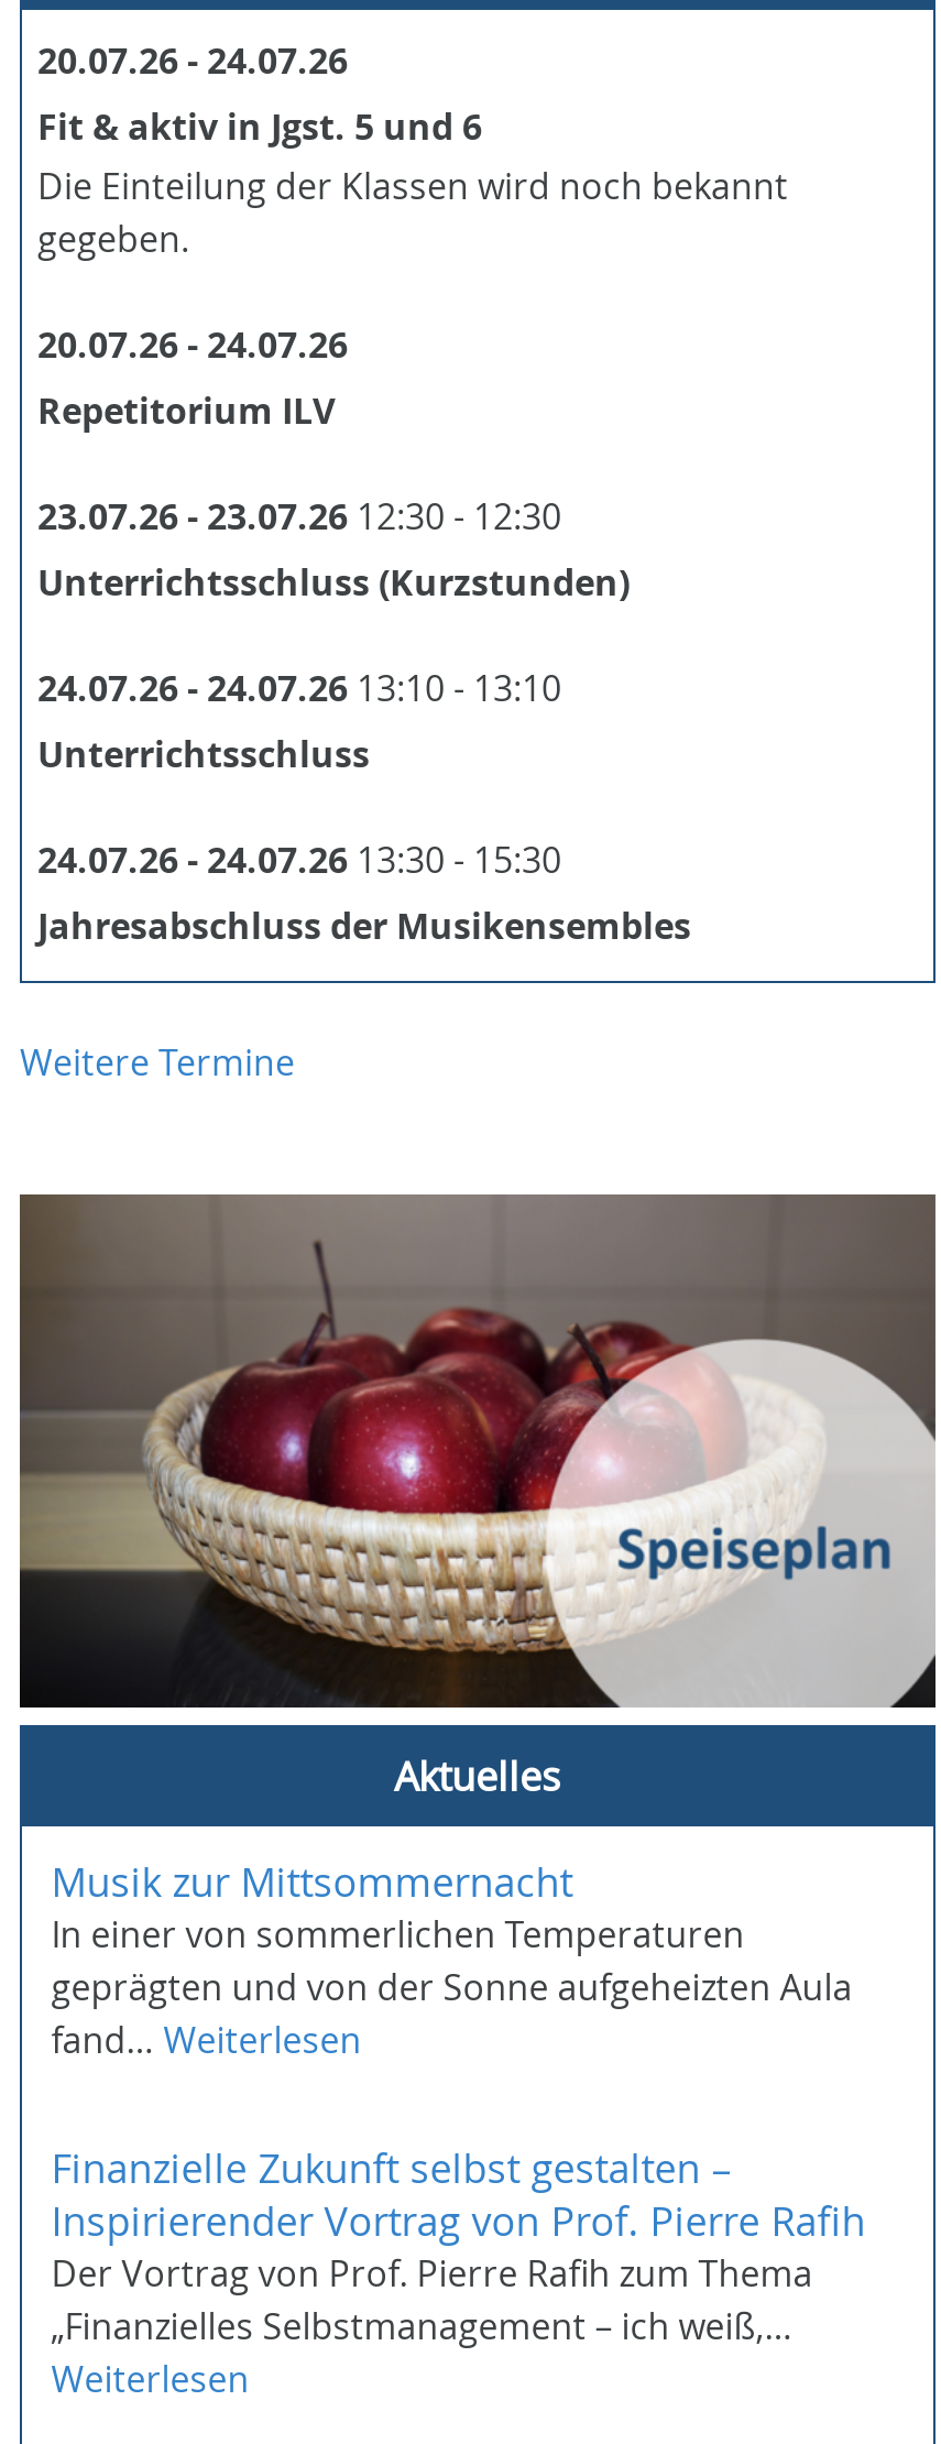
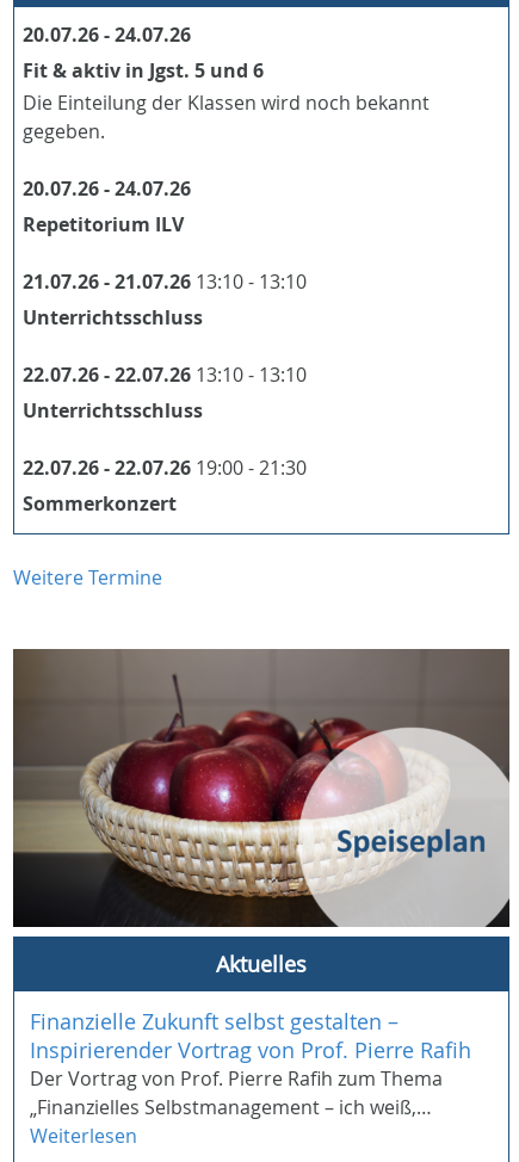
[37,491,630,711] 23.07.26 - 23.07.26 12:30 - 12:30 | Unterrichtsschluss (Kurzstunden) | 24.07.26 - 24.07.26 13:10 - 13:10 -> [23,268,307,295] 21.07.26 - 21.07.26 13:10 - 13:10
[37,834,691,949] 24.07.26 - 24.07.26 13:30 - 15:30 | Jahresabschluss der Musikensembles -> [23,361,307,517] 22.07.26 - 22.07.26 13:10 - 13:10 | Unterrichtsschluss | 22.07.26 - 22.07.26 19:00 - 21:30 | Sommerkonzert
[51,1855,853,2064] Musik zur Mittsommernacht | In einer von sommerlichen Temperaturen | geprägten und von der Sonne aufgeheizten Aula | fand… Weiterlesen -> none

